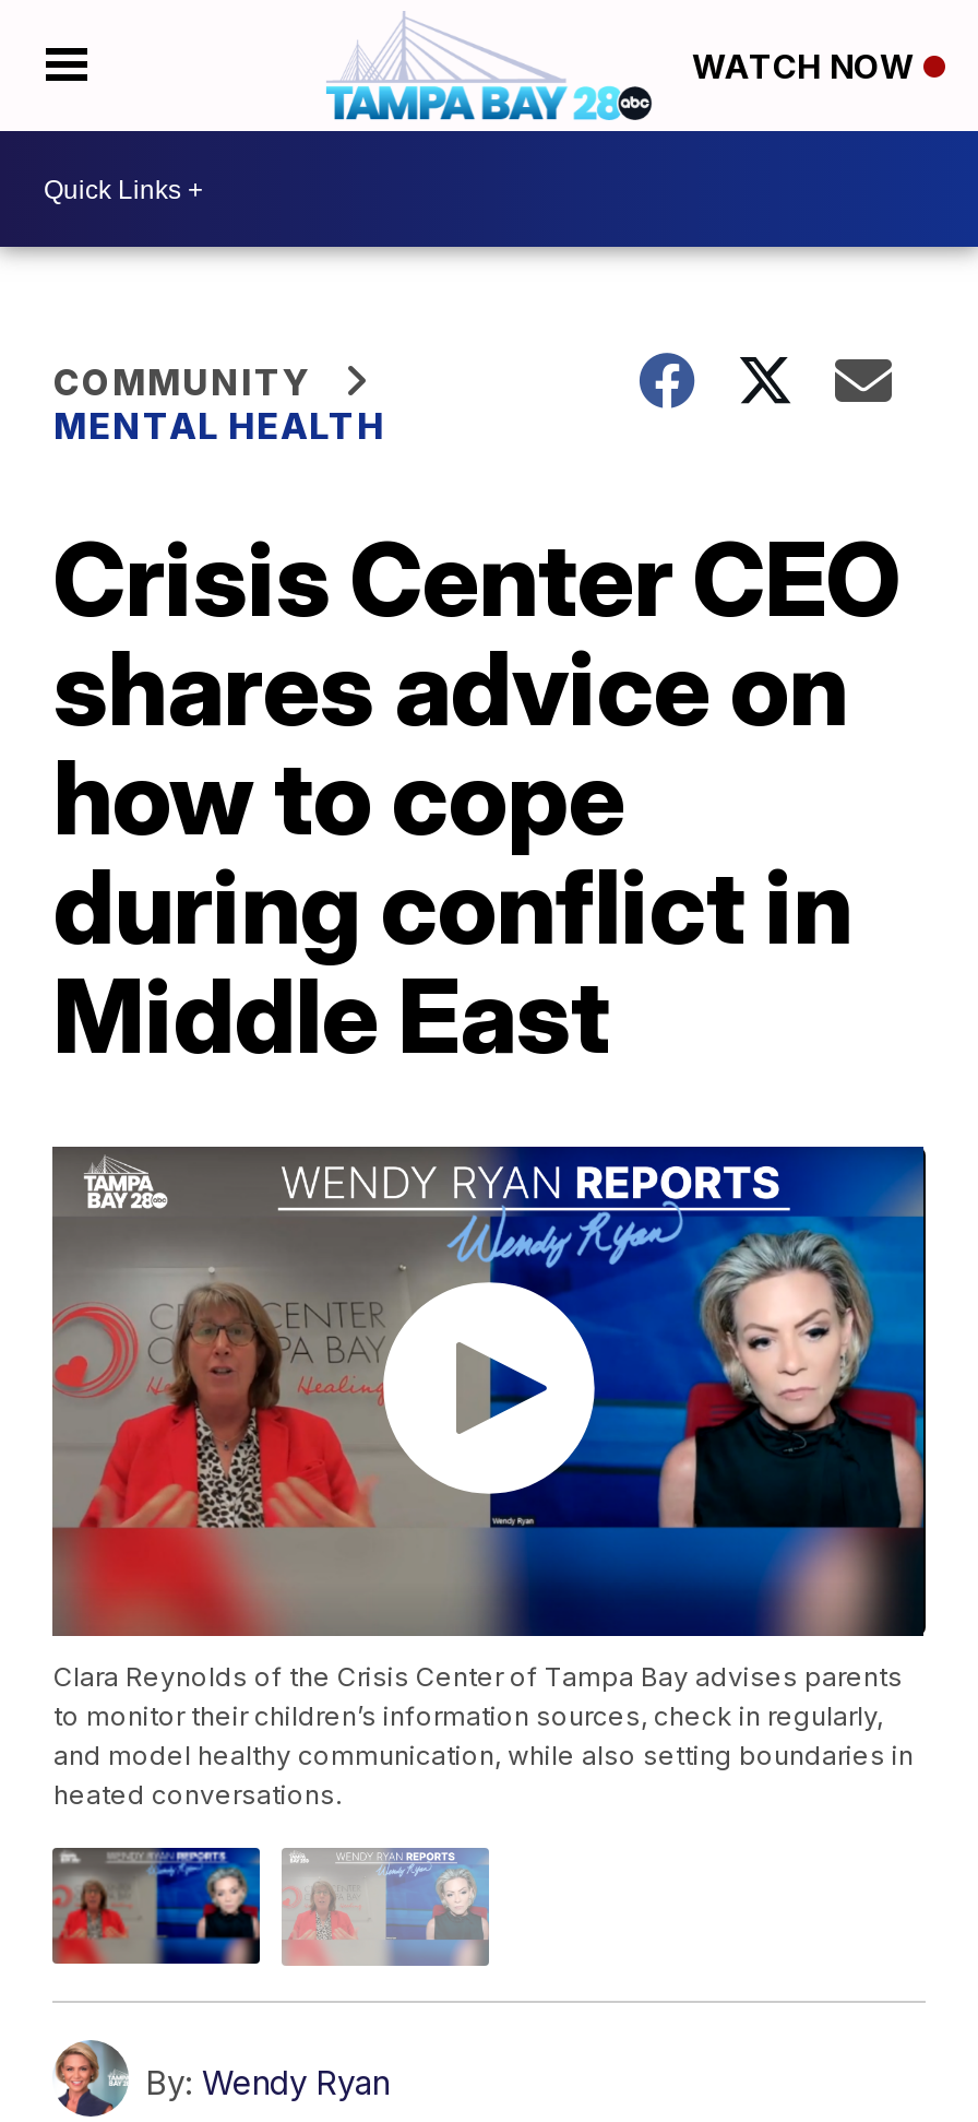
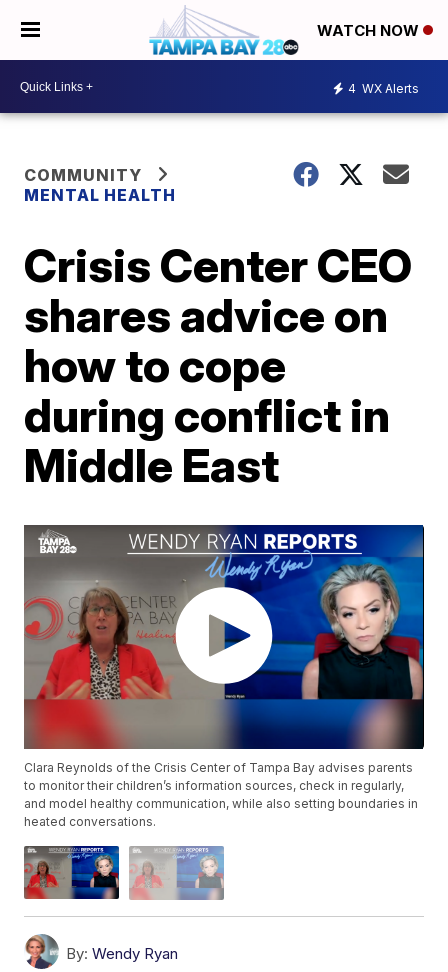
none -> [348,80,419,95] 4 WX Alerts

